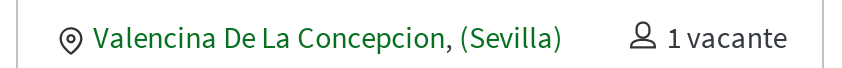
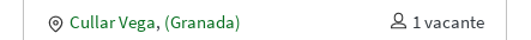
[93,19,563,57] Valencina De La Concepcion, (Sevilla) -> [69,11,240,33] Cullar Vega, (Granada)

